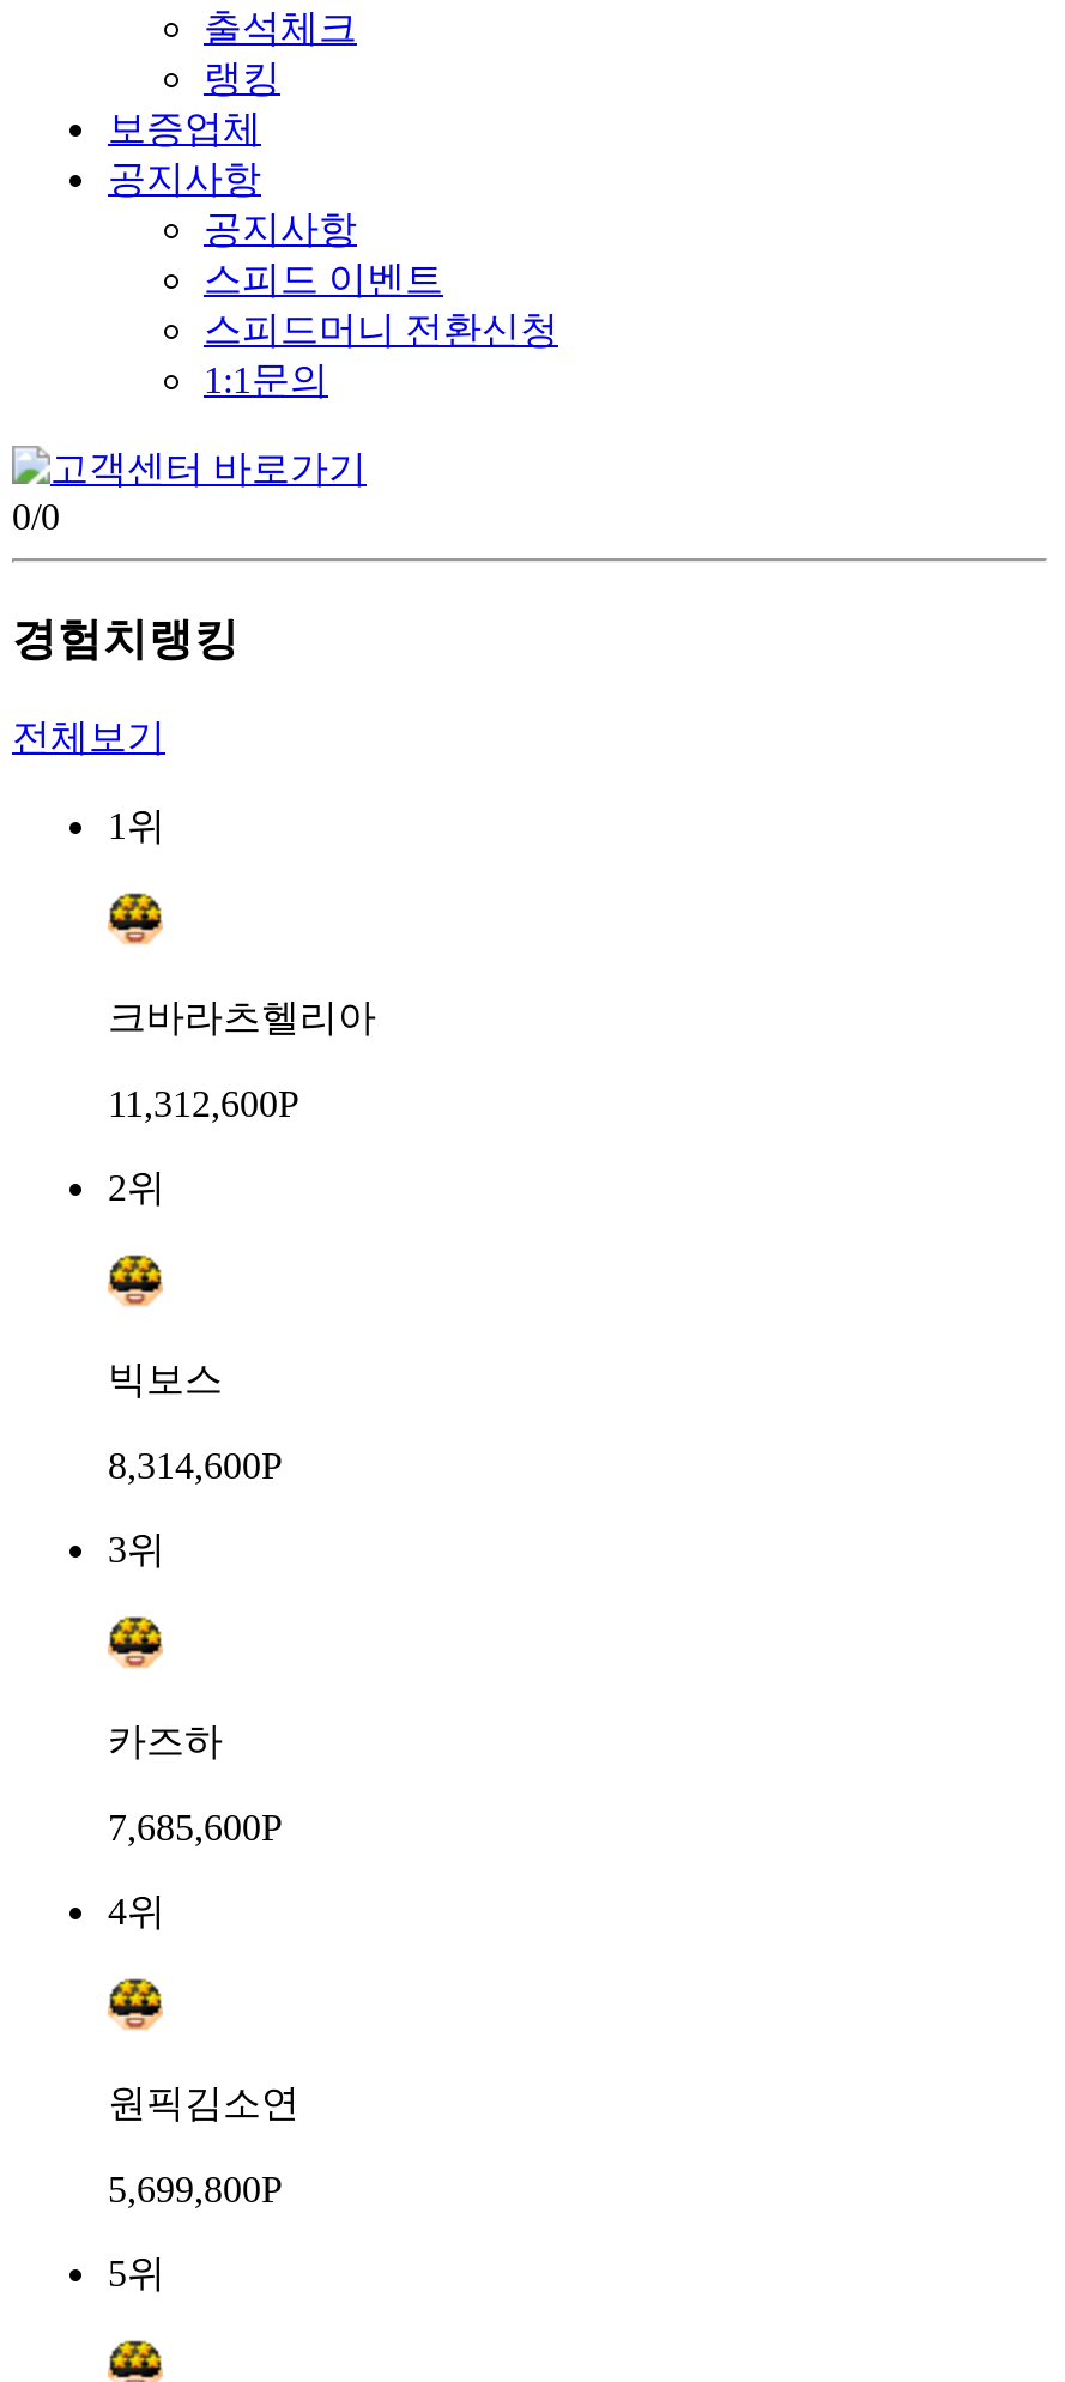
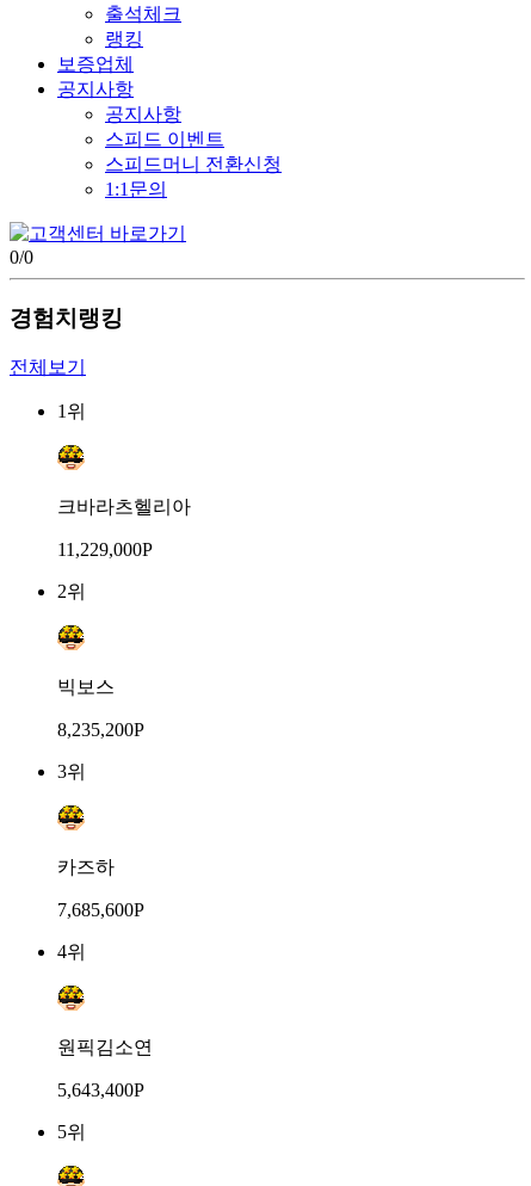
[108,1084,299,1125] 11,312,600P -> [57,540,153,560] 11,229,000P
[108,1446,283,1487] 8,314,600P -> [57,720,144,740] 8,235,200P
[108,2170,283,2210] 5,699,800P -> [57,1080,144,1101] 5,643,400P

